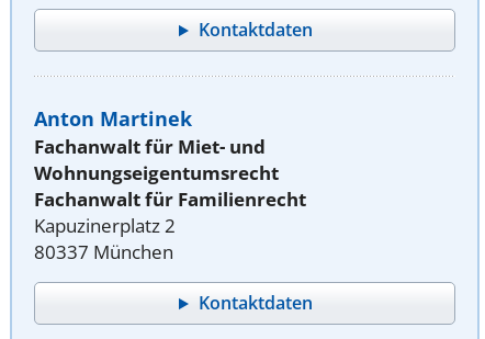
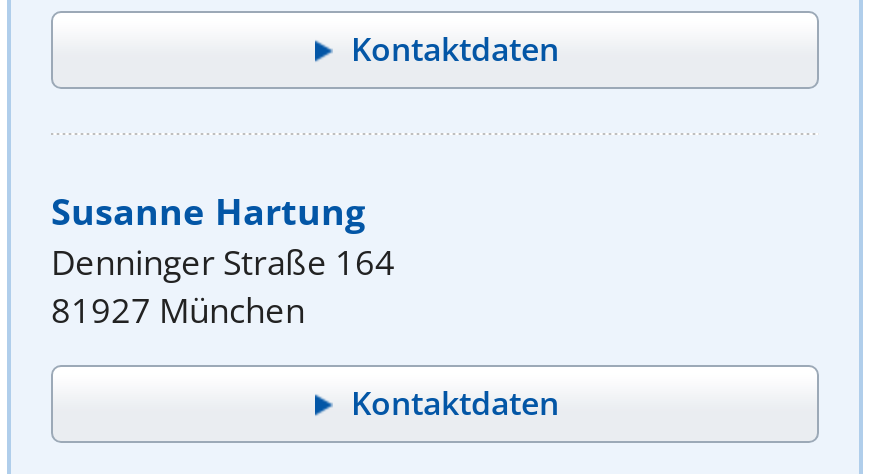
[34,105,306,264] Anton Martinek | Fachanwalt für Miet- und | Wohnungseigentumsrecht | Fachanwalt für Familienrecht | Kapuzinerplatz 2 | 80337 München -> [51,187,395,333] Susanne Hartung | Denninger Straße 164 | 81927 München

